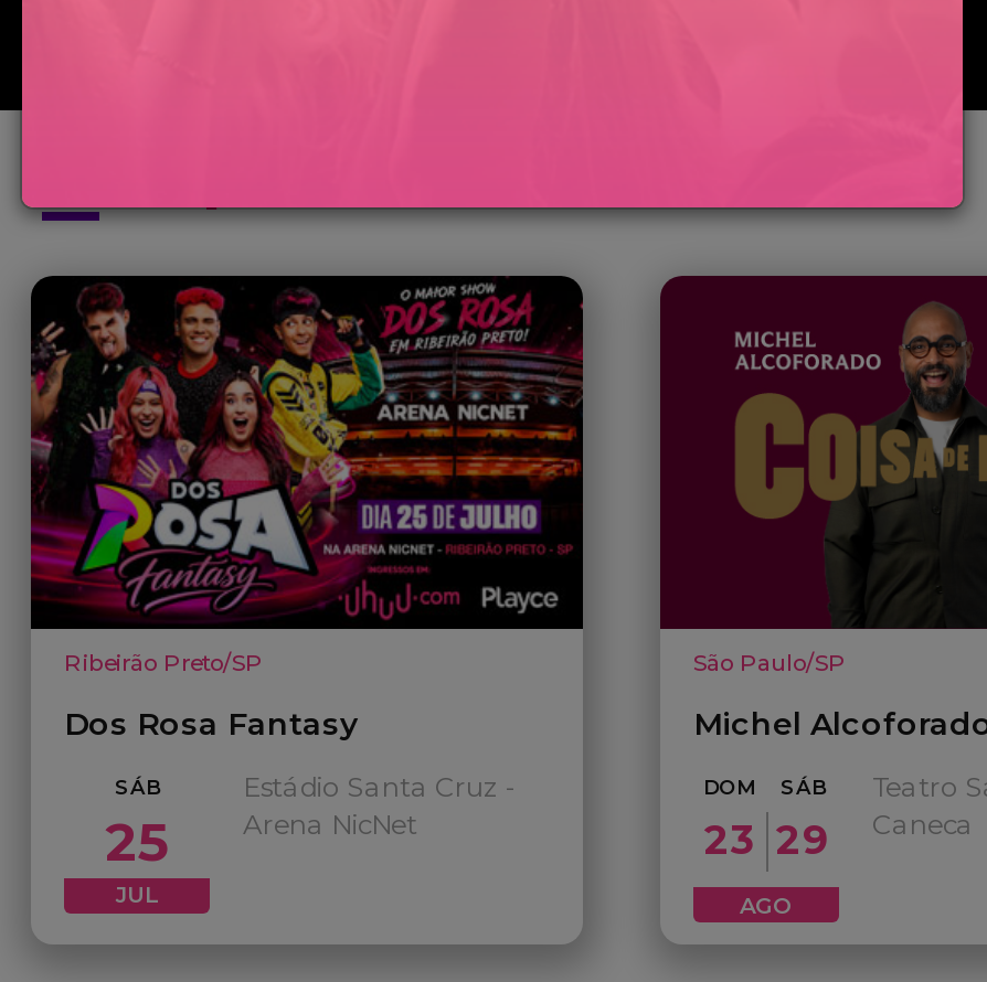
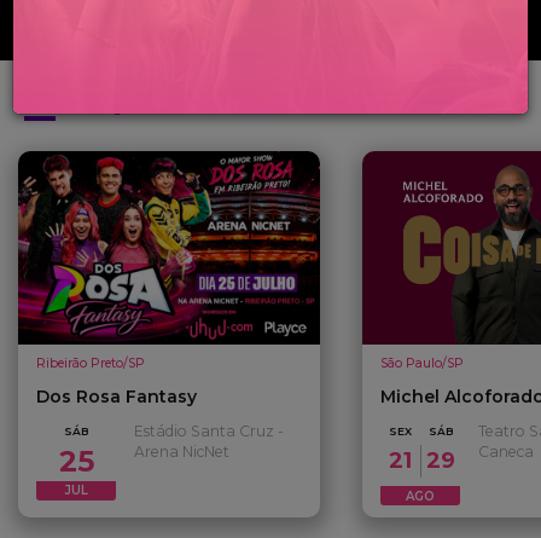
[703,775,756,865] DOM | 23 -> [389,424,412,474] SEX | 21

